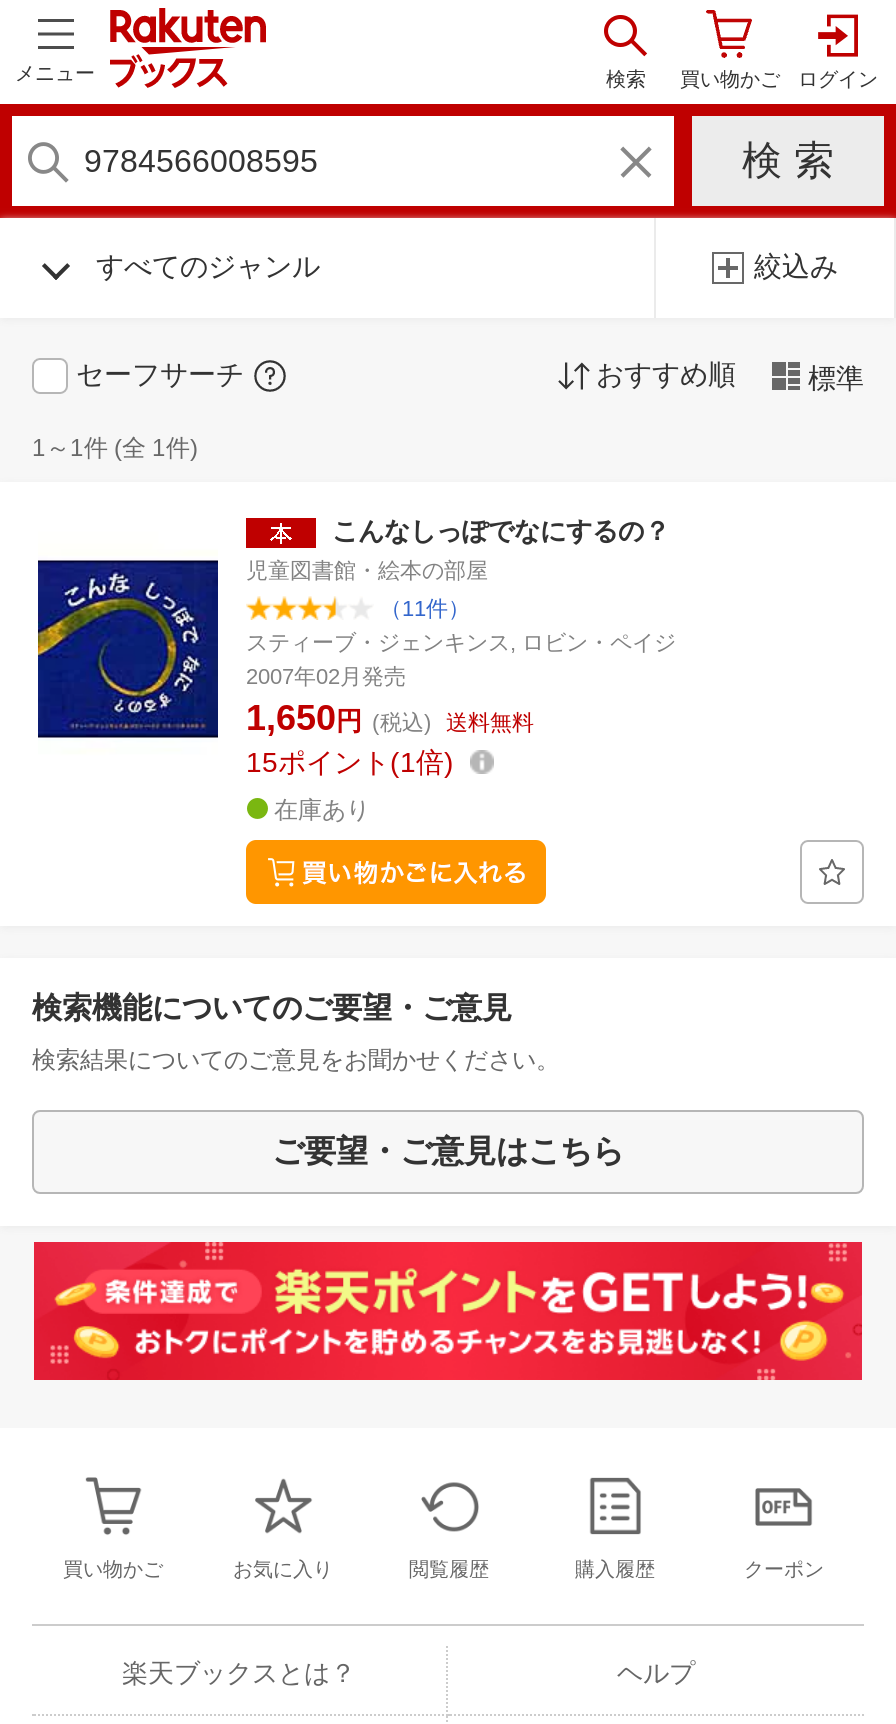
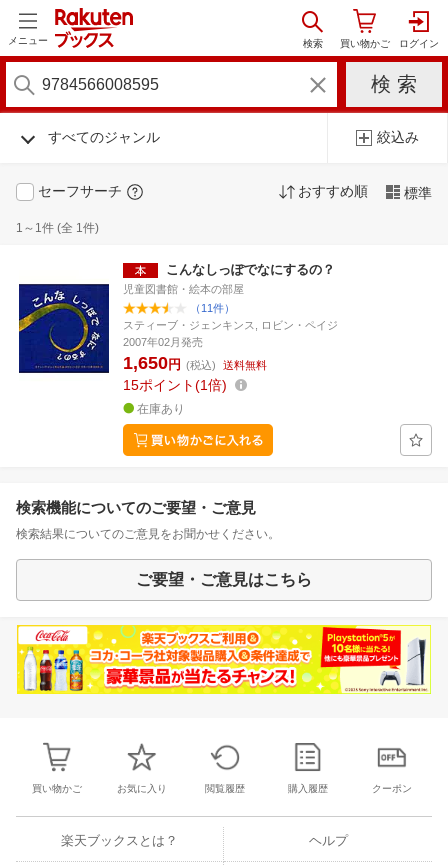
[32,1240,864,1382] [image] -> [16,624,432,695] [image]

